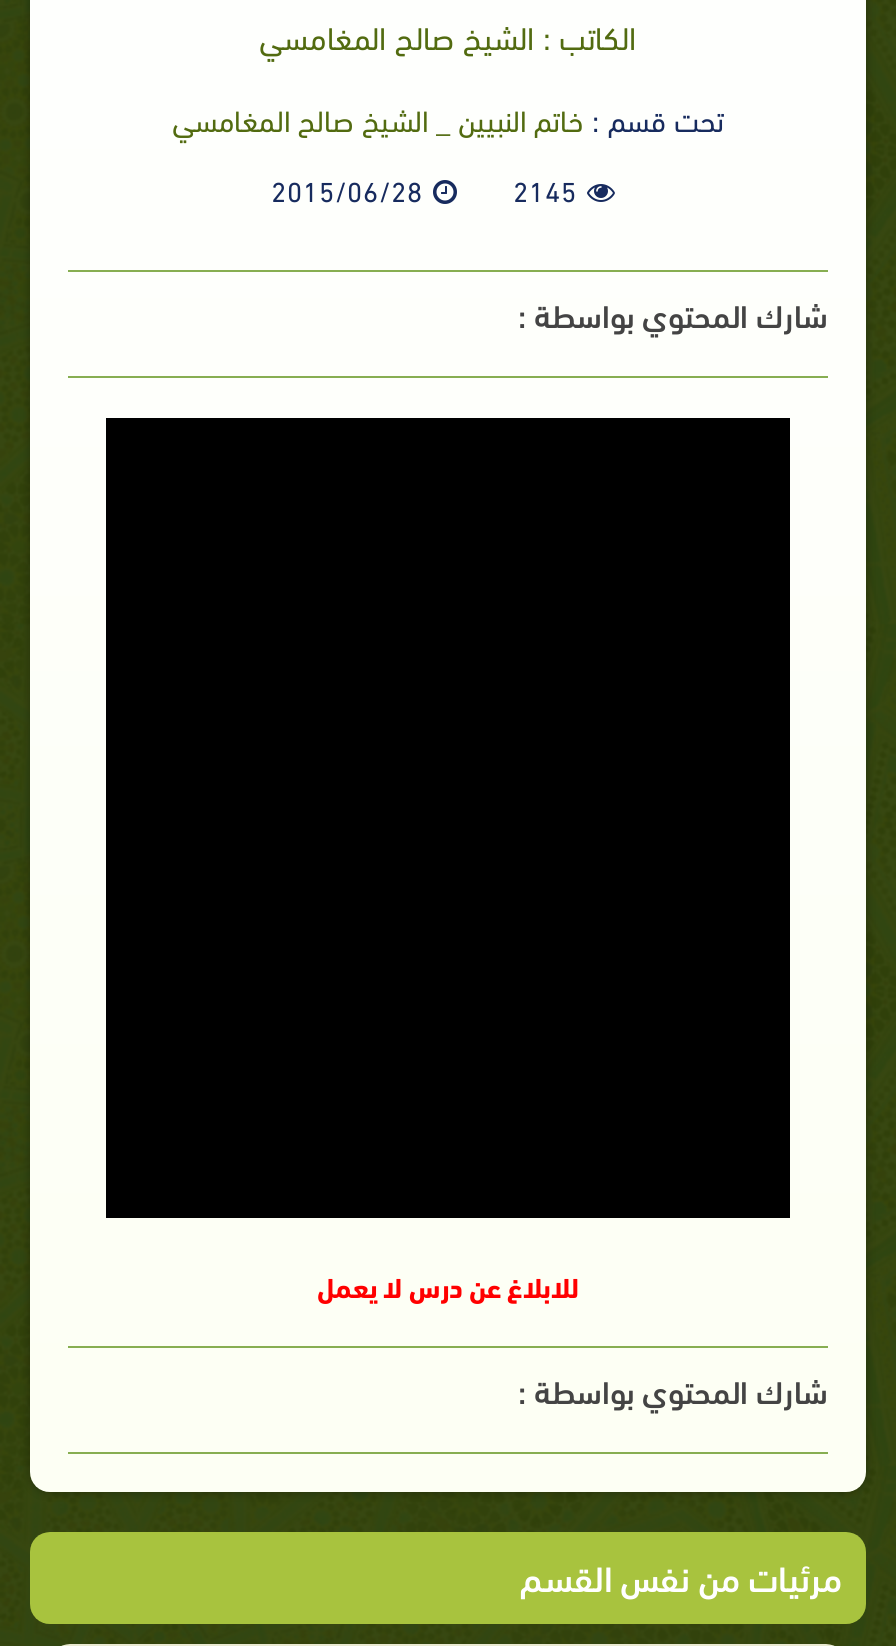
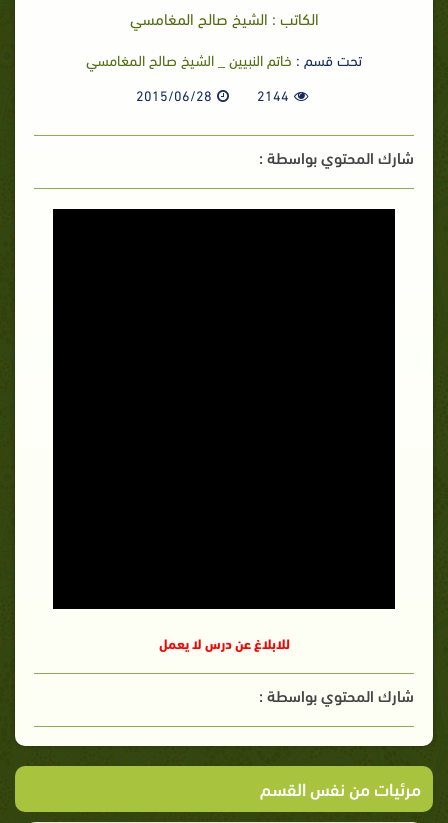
[513,168,577,210] 2145 -> [256,84,288,105] 2144

